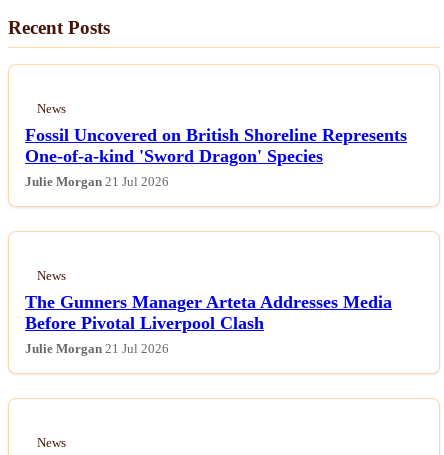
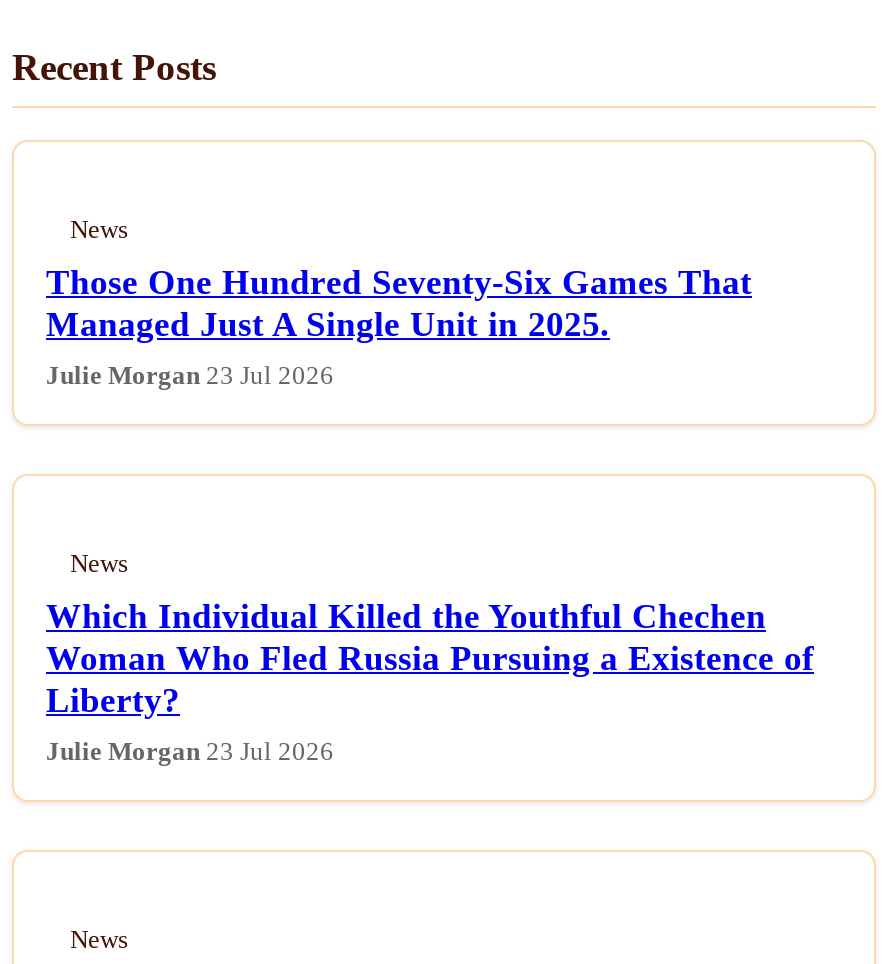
[25,125,407,189] Fossil Uncovered on British Shoreline Represents | One-of-a-kind 'Sword Dragon' Species | Julie Morgan 21 Jul 2026 -> [46,262,752,390] Those One Hundred Seventy-Six Games That | Managed Just A Single Unit in 2025. | Julie Morgan 23 Jul 2026
[25,292,392,356] The Gunners Manager Arteta Addresses Media | Before Pivotal Liverpool Clash | Julie Morgan 21 Jul 2026 -> [46,596,814,766] Which Individual Killed the Youthful Chechen | Woman Who Fled Russia Pursuing a Existence of | Liberty? | Julie Morgan 23 Jul 2026

